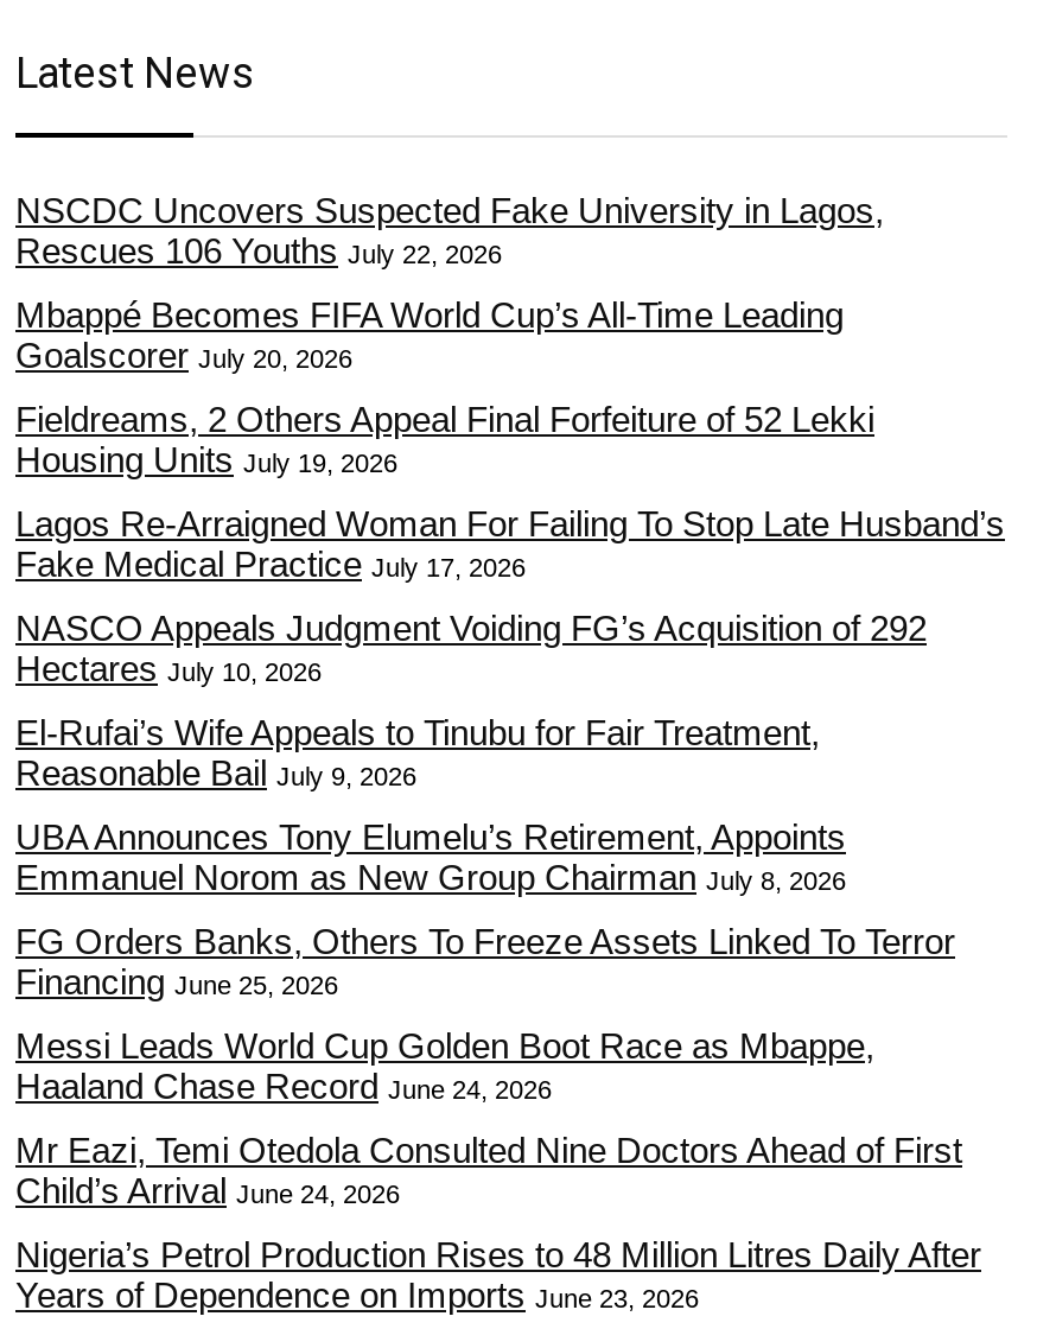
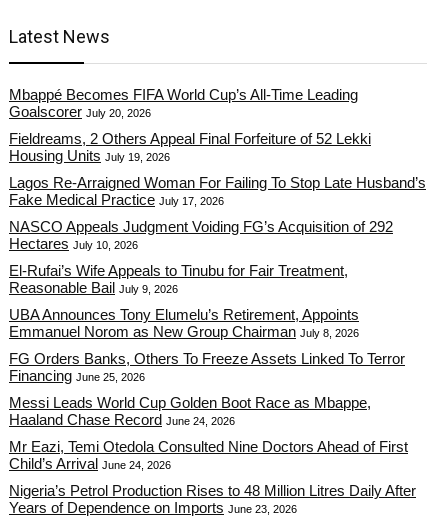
[15,190,884,271] NSCDC Uncovers Suspected Fake University in Lagos, | Rescues 106 Youths July 22, 2026 -> none

